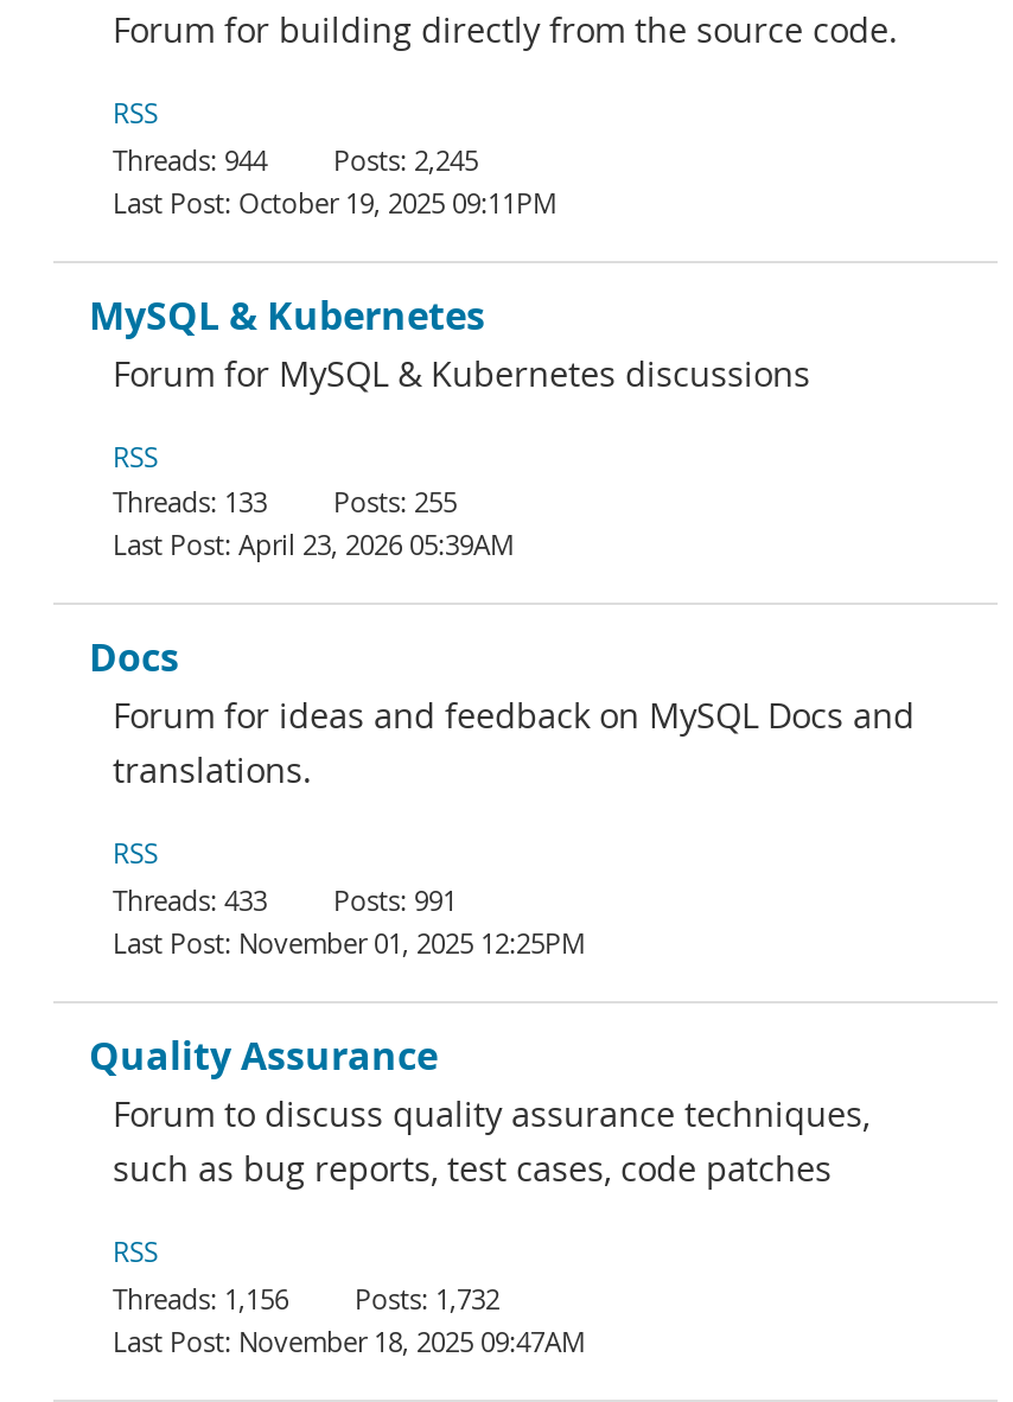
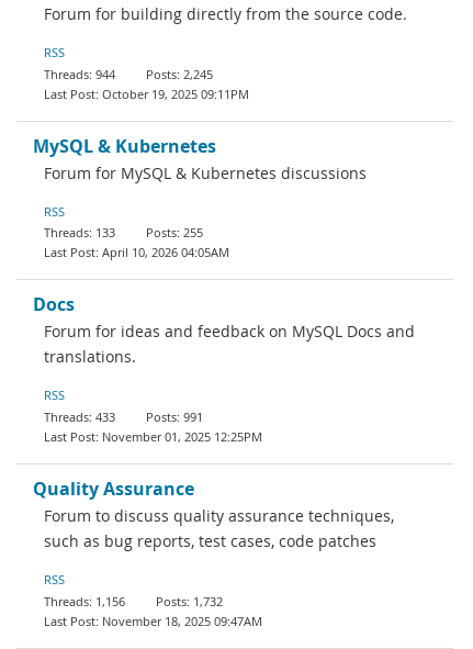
[238,528,514,563] April 23, 2026 05:39AM -> [102,244,229,261] April 10, 2026 04:05AM

